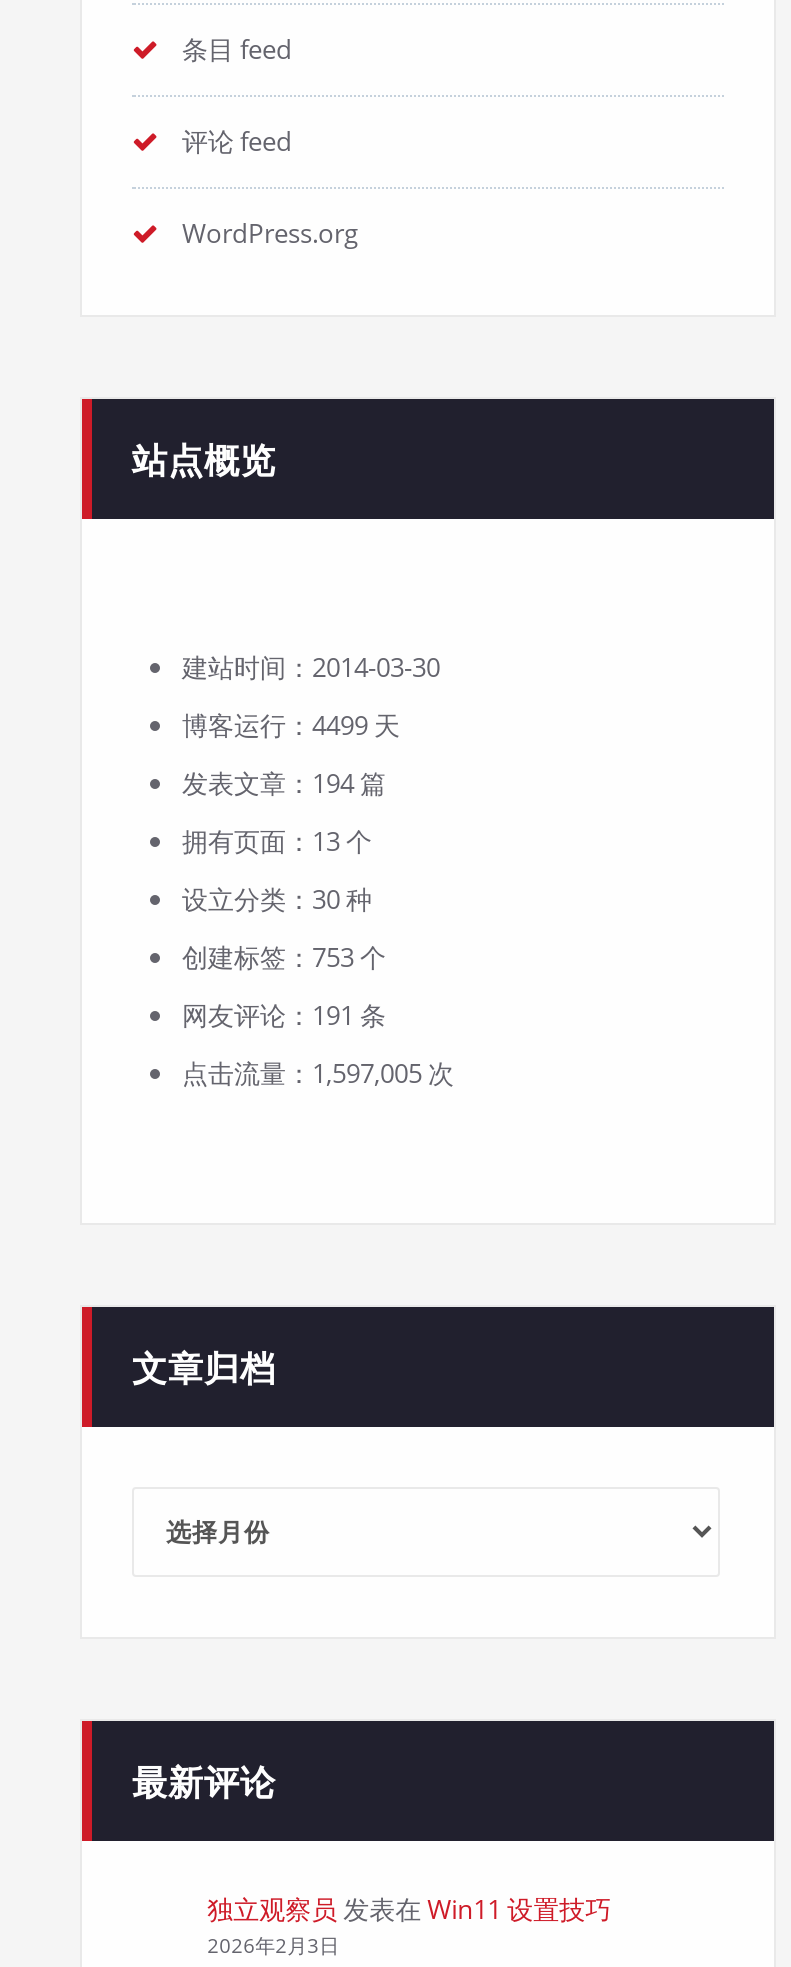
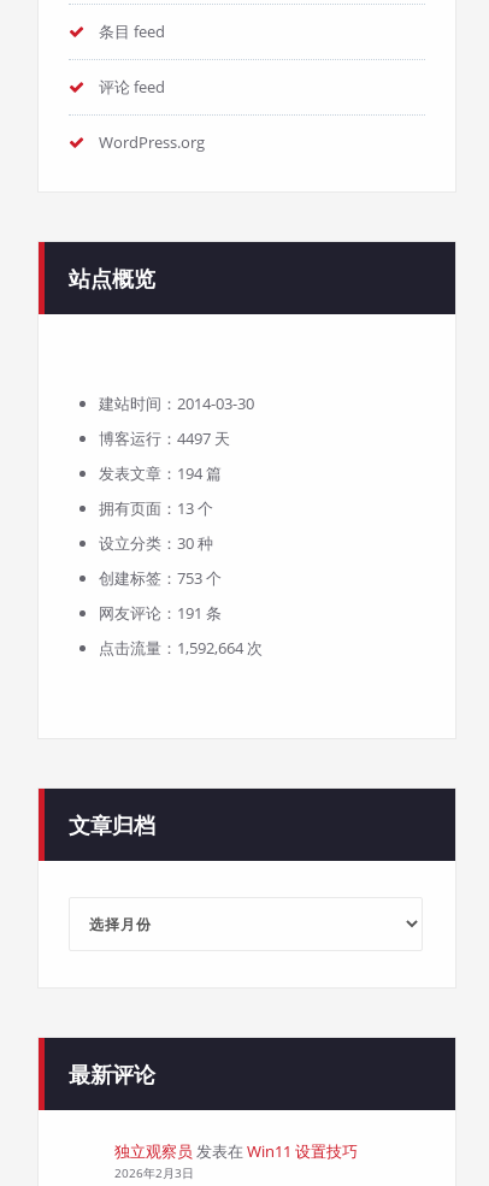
[182,707,400,743] 博客运行：4499 天 -> [99,427,230,449] 博客运行：4497 天
[182,1055,454,1091] 点击流量：1,597,005 次 -> [99,637,263,659] 点击流量：1,592,664 次

